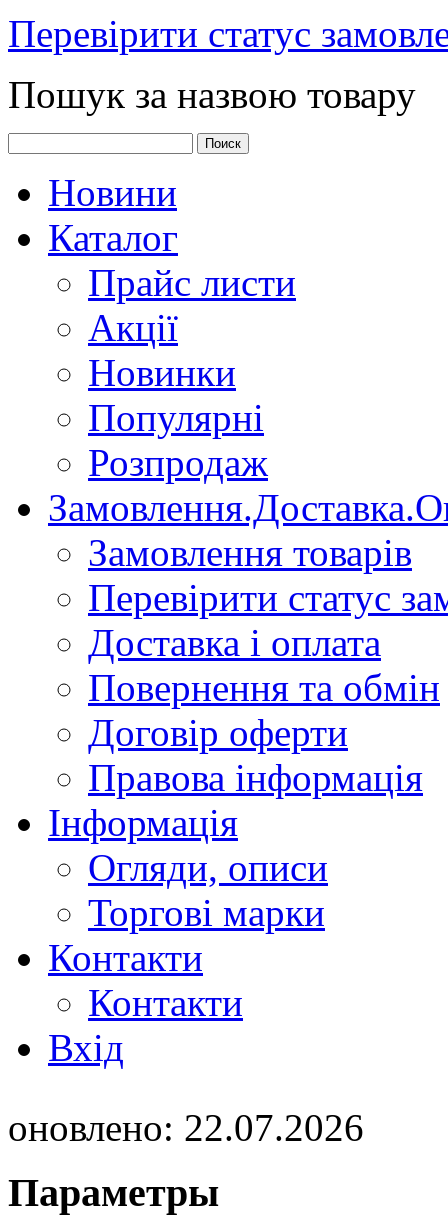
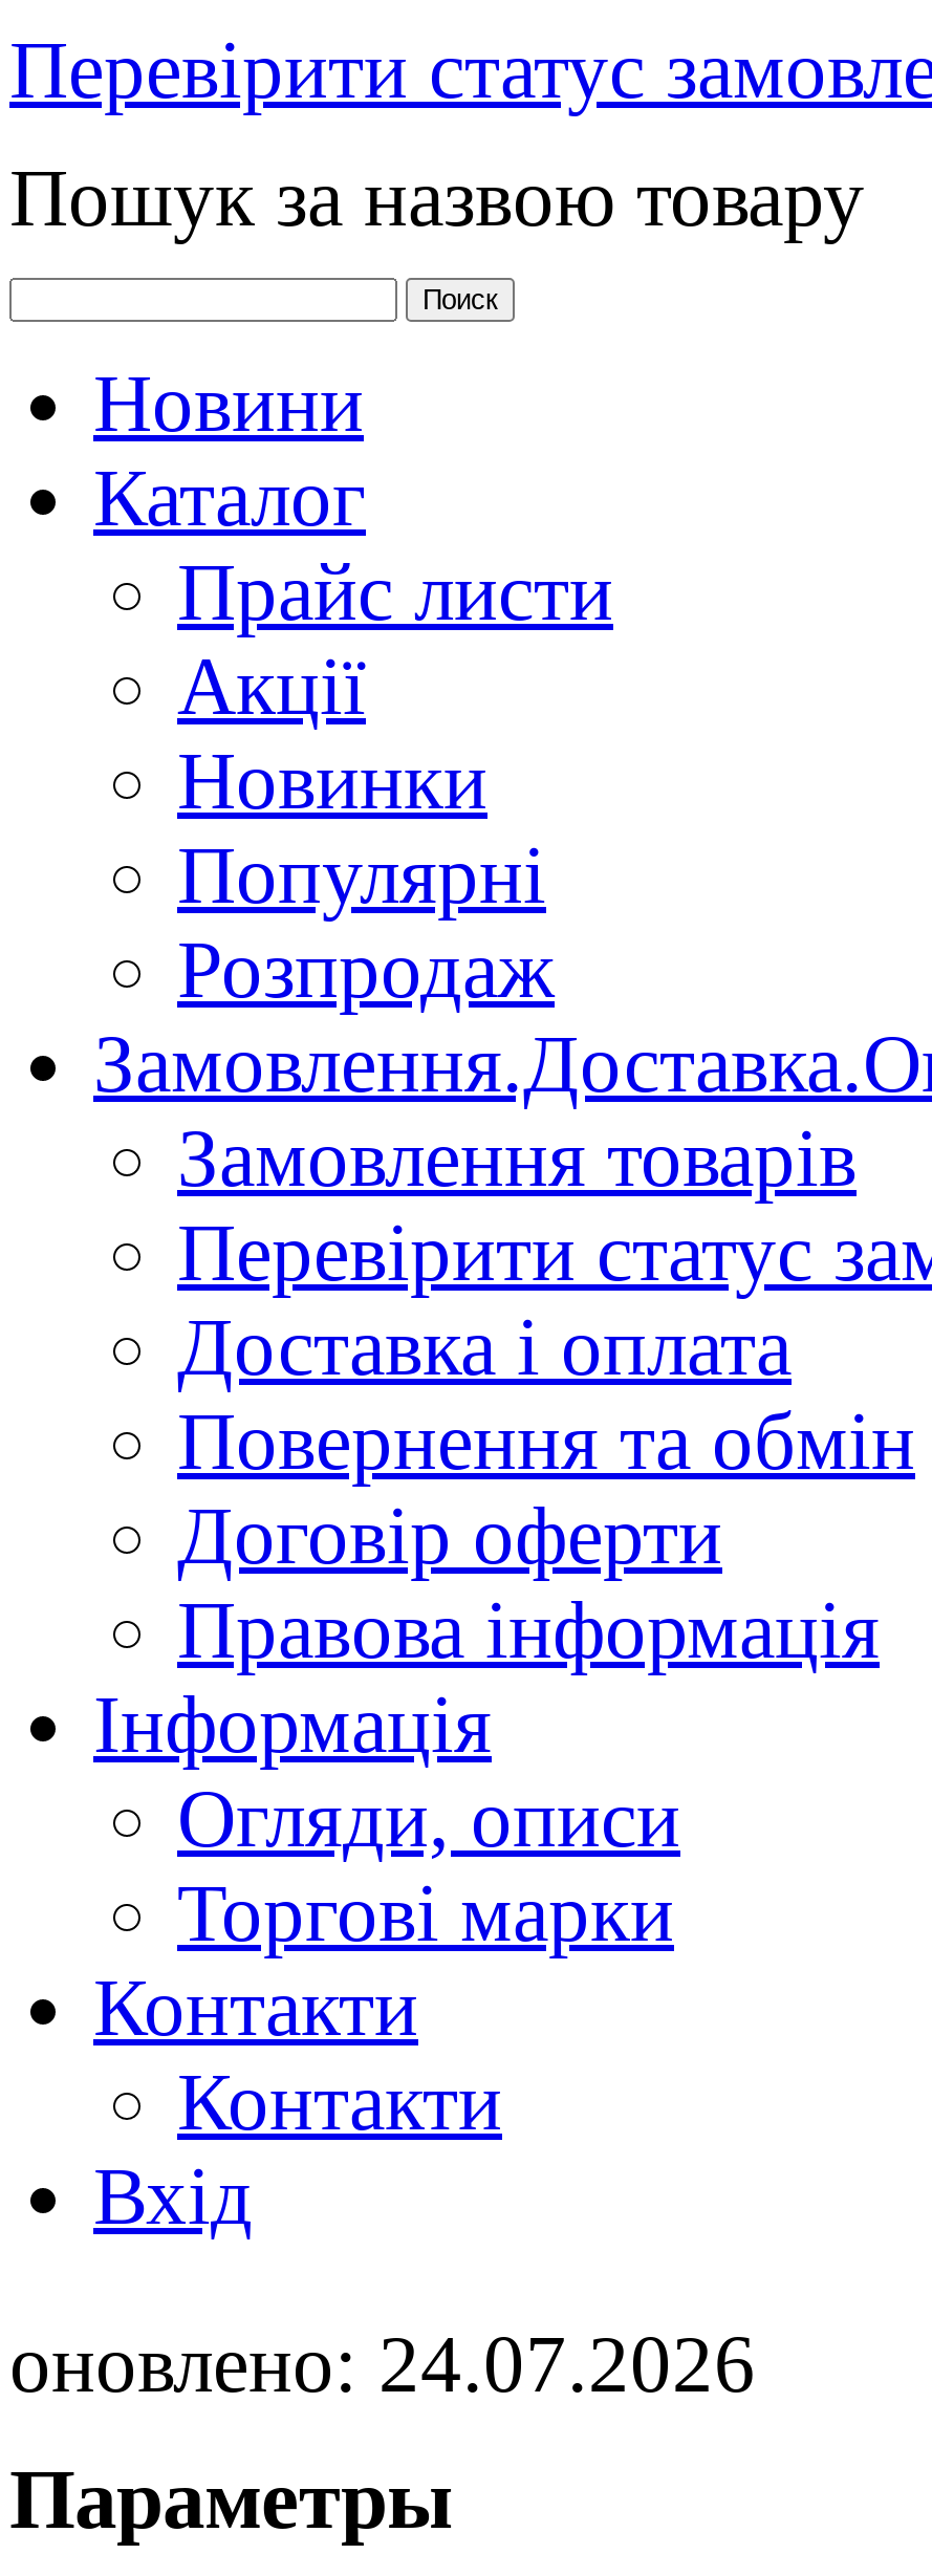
[8,1106,364,1149] оновлено: 22.07.2026 -> [9,2319,756,2409] оновлено: 24.07.2026

